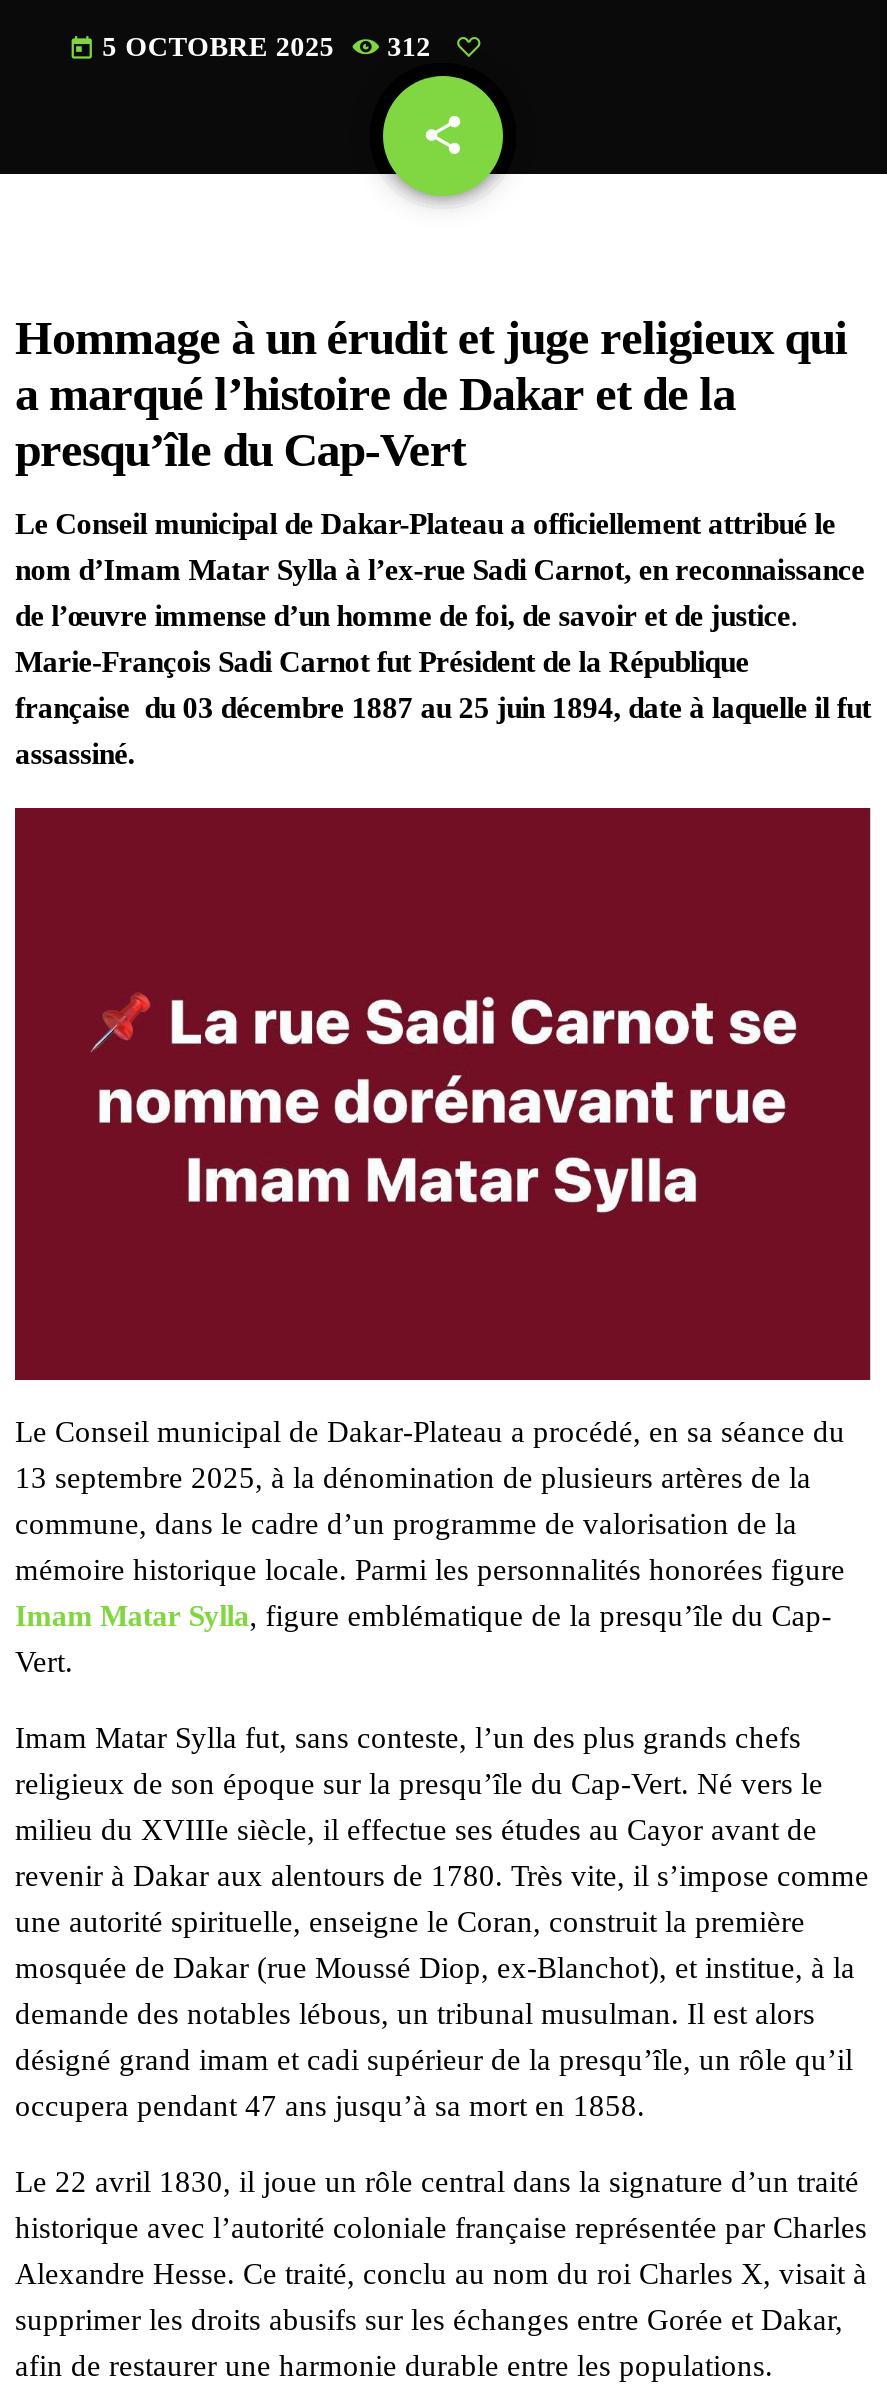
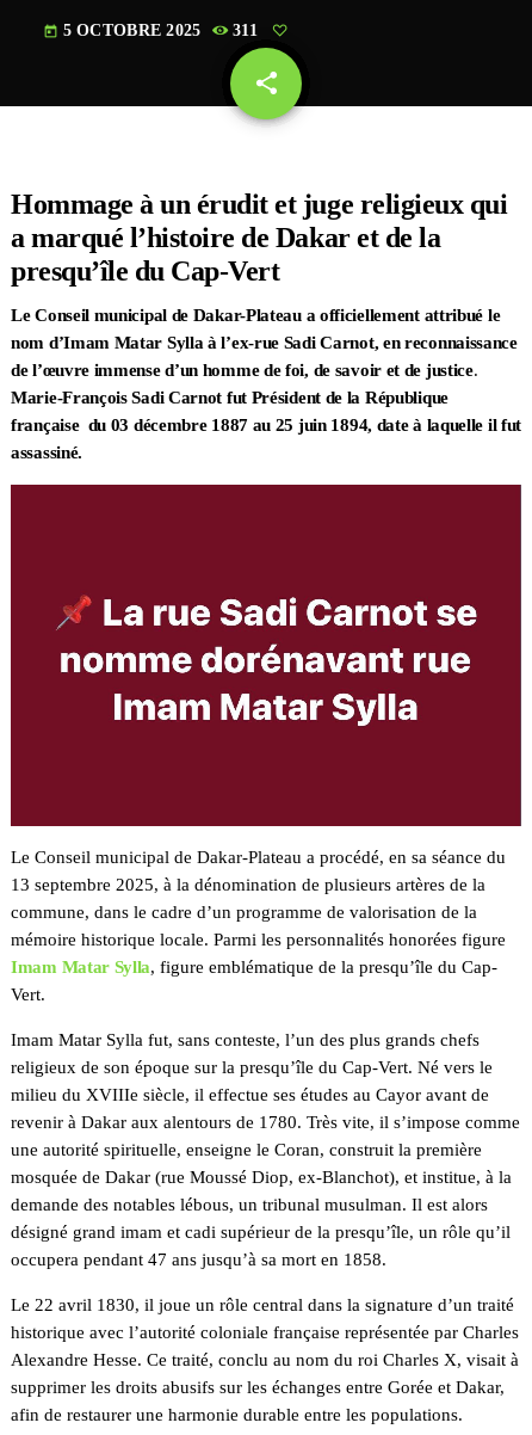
[387,32,439,62] 312 -> [233,22,263,40] 311

